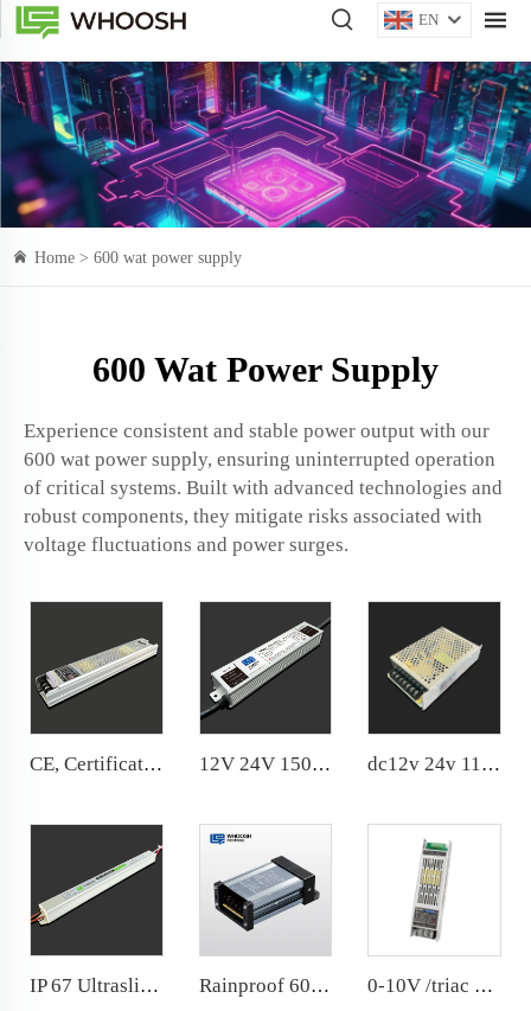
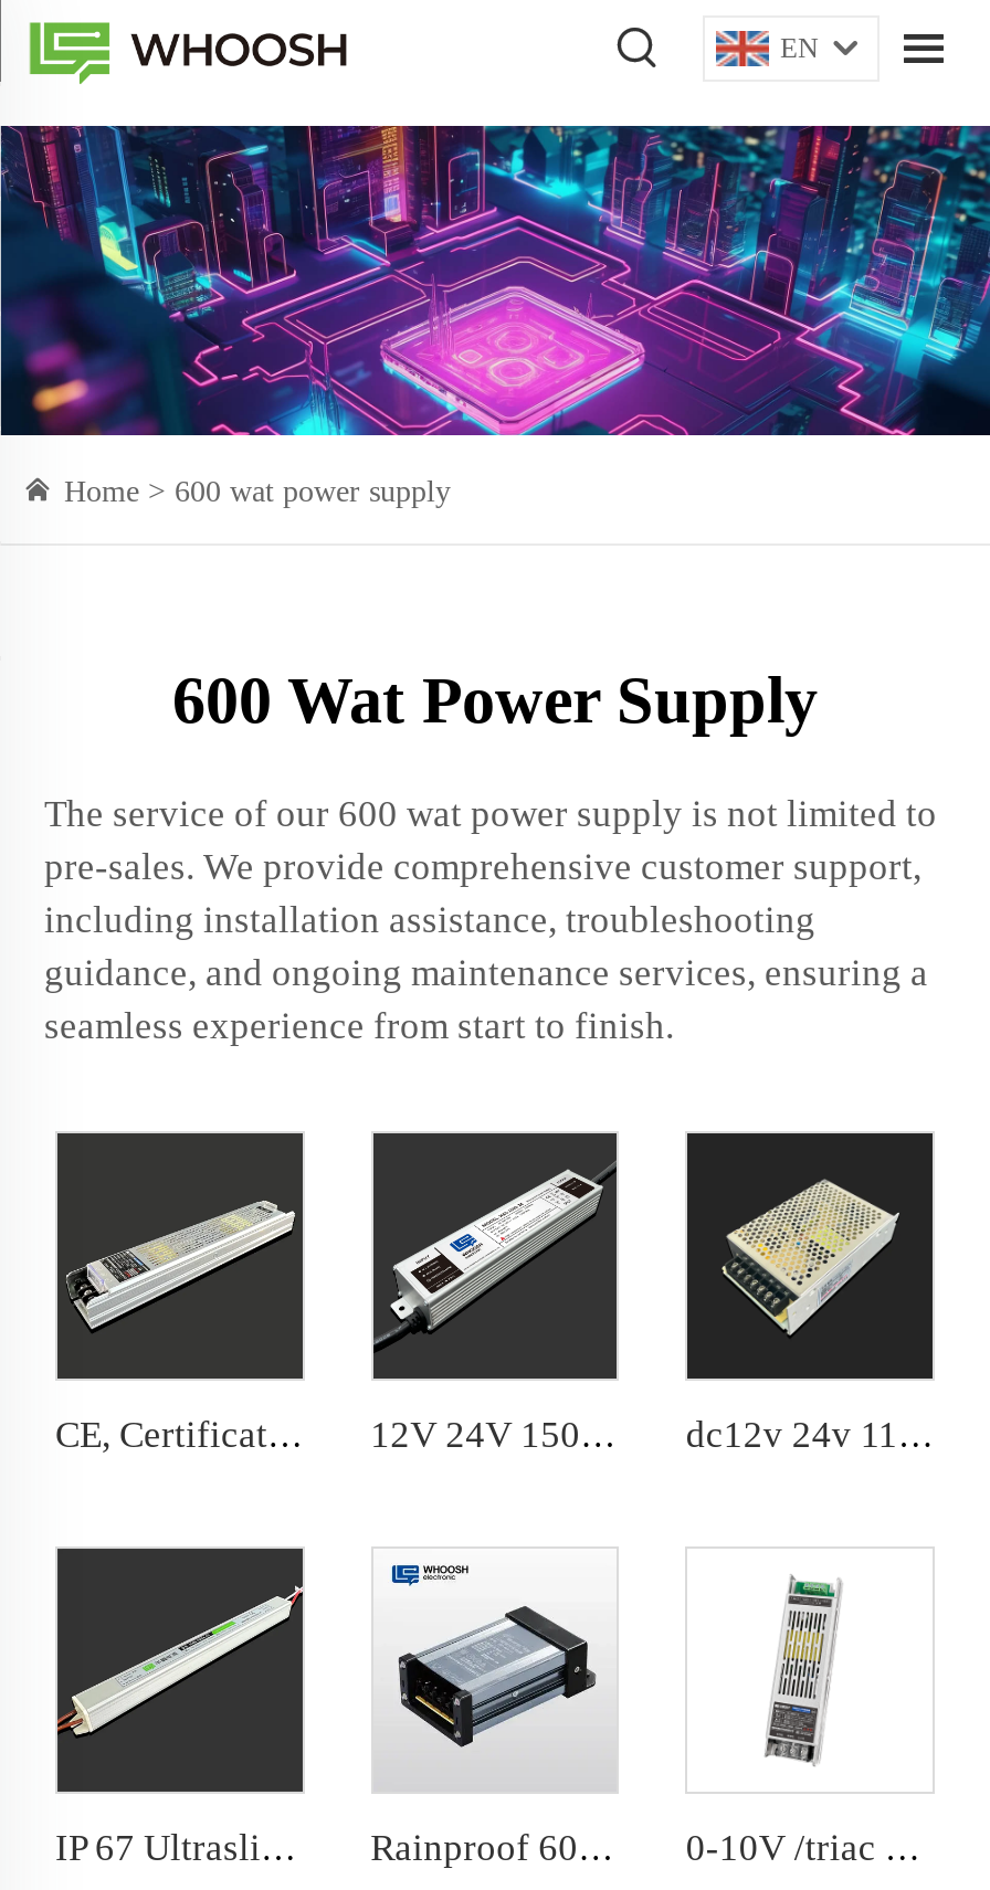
[24,420,503,556] Experience consistent and stable power output with our | 600 wat power supply, ensuring uninterrupted operation | of critical systems. Built with advanced technologies and | robust components, they mitigate risks associated with | voltage fluctuations and power surges. -> [44,793,937,1047] The service of our 600 wat power supply is not limited to | pre-sales. We provide comprehensive customer support, | including installation assistance, troubleshooting | guidance, and ongoing maintenance services, ensuring a | seamless experience from start to finish.

